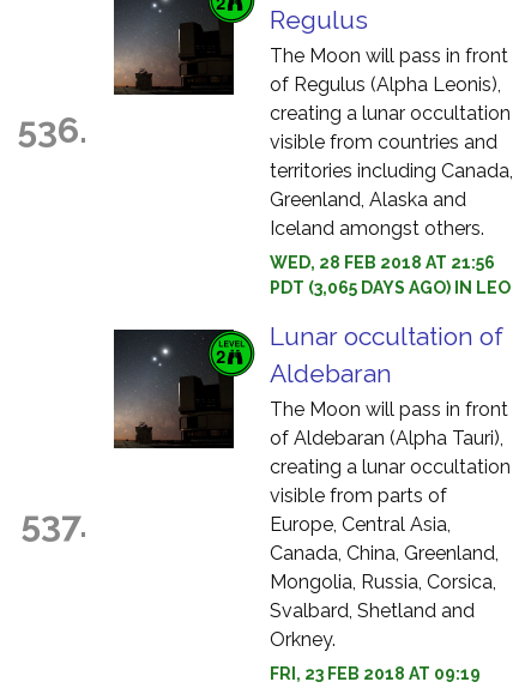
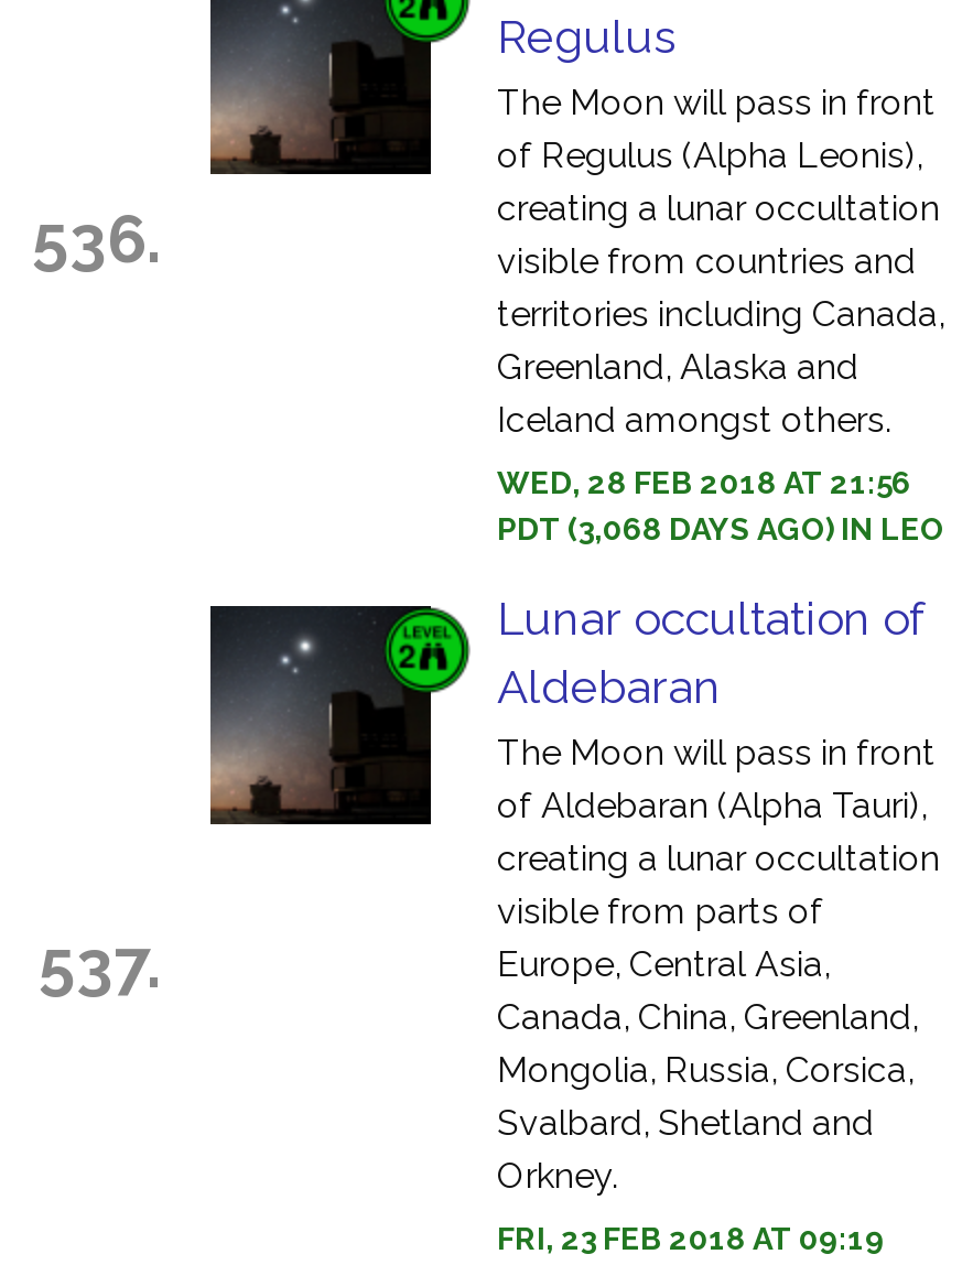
[270,278,511,297] PDT (3,065 DAYS AGO) IN LEO -> [497,511,944,547] PDT (3,068 DAYS AGO) IN LEO

